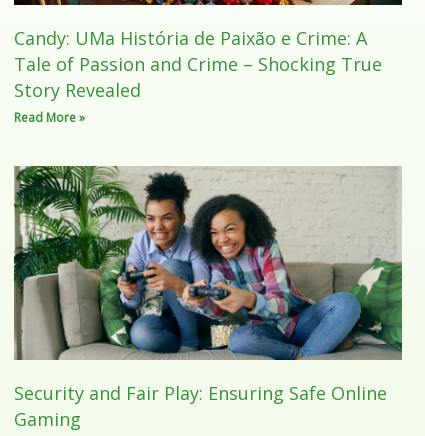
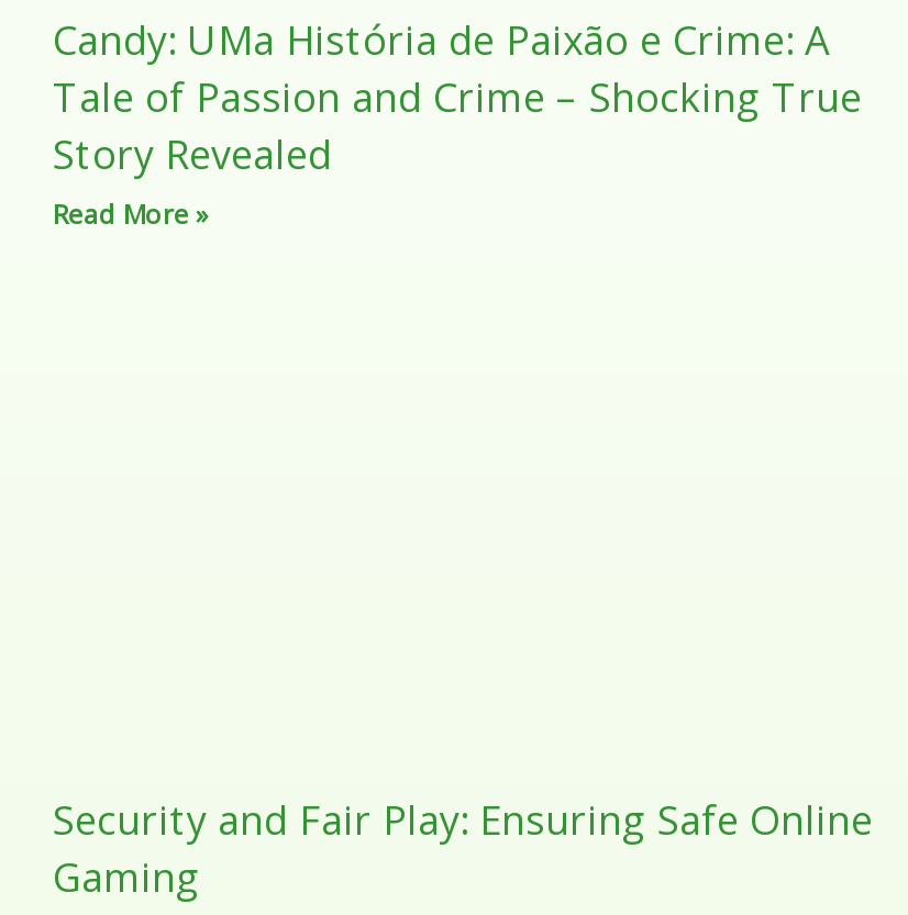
[13,165,403,361] [image] -> none

